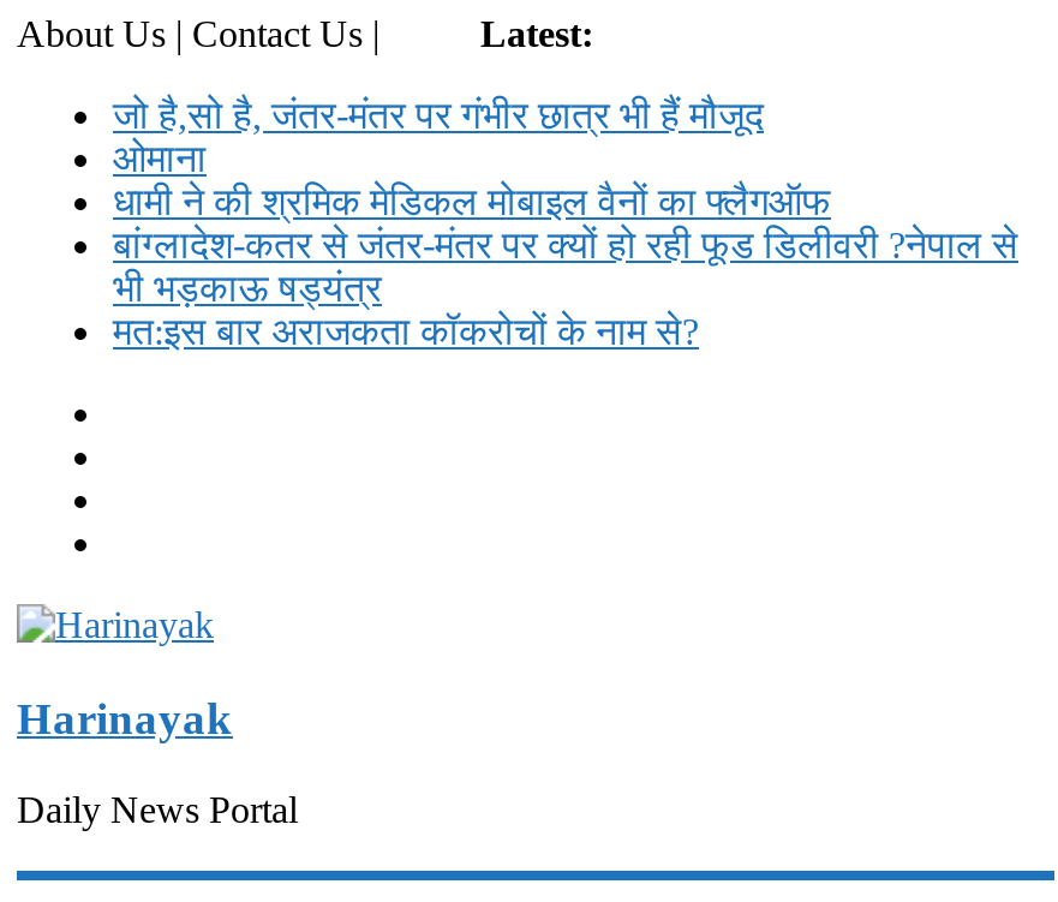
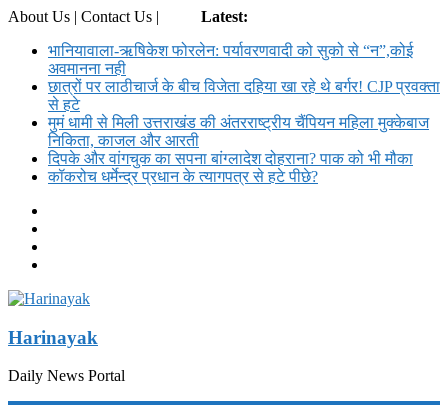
[113,95,1018,352] जो है,सो है, जंतर-मंतर पर गंभीर छात्र भी हैं मौजूद | ओमाना | धामी ने की श्रमिक मेडिकल मोबाइल वैनों का फ्लैगऑफ | बांग्लादेश-कतर से जंतर-मंतर पर क्यों हो रही फूड डिलीवरी ?नेपाल से | भी भड़काऊ षड्यंत्र | मत:इस बार अराजकता कॉकरोचों के नाम से? -> [48,42,440,185] भानियावाला-ऋषिकेश फोरलेन: पर्यावरणवादी को सुको से “न”,कोई | अवमानना नही | छात्रों पर लाठीचार्ज के बीच विजेता दहिया खा रहे थे बर्गर! CJP प्रवक्ता | से हटे | मुमं धामी से मिली उत्तराखंड की अंतरराष्ट्रीय चैंपियन महिला मुक्केबाज | निकिता, काजल और आरती | दिपके और वांगचुक का सपना बांग्लादेश दोहराना? पाक को भी मौका | कॉकरोच धर्मेन्द्र प्रधान के त्यागपत्र से हटे पीछे?

